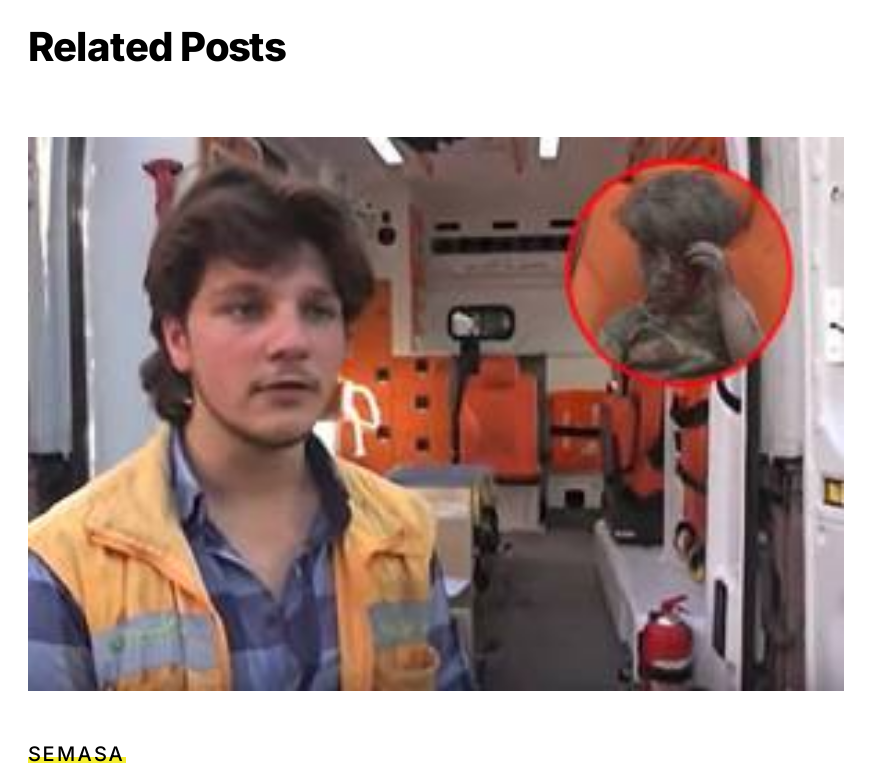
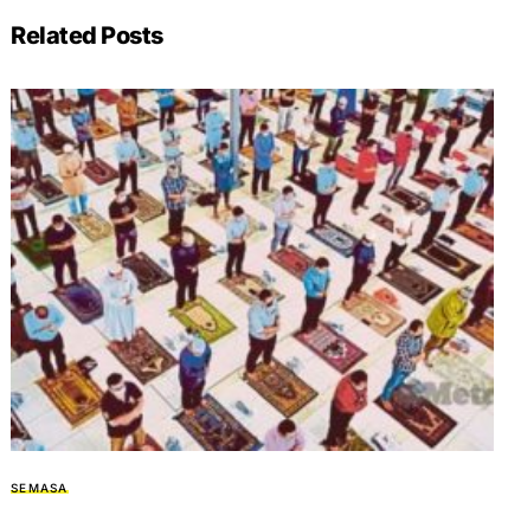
[28,135,844,693] [image] -> [9,88,495,452] [image]

